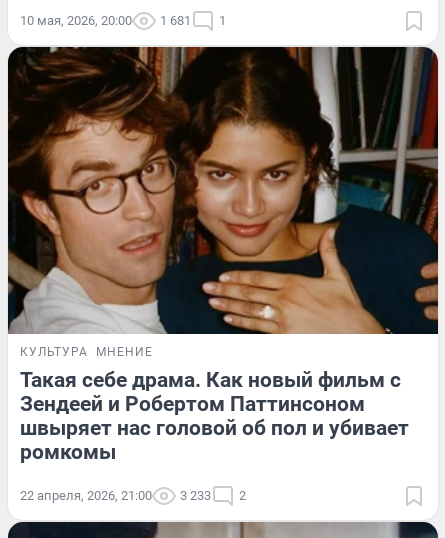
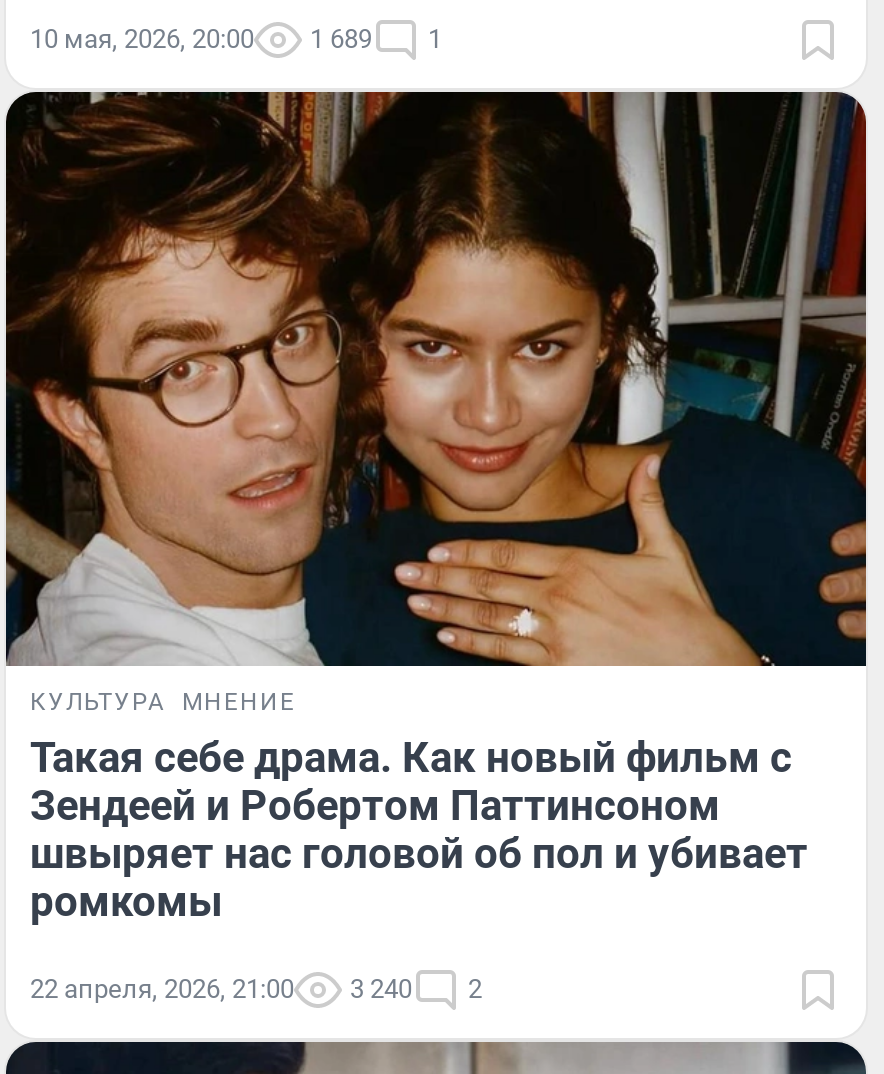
[20,13,226,28] 10 мая, 2026, 20:00 1 681 1 -> [30,25,442,55] 10 мая, 2026, 20:00 1 689 1
[20,488,246,503] 22 апреля, 2026, 21:00 3 233 2 -> [30,974,482,1004] 22 апреля, 2026, 21:00 3 240 2

